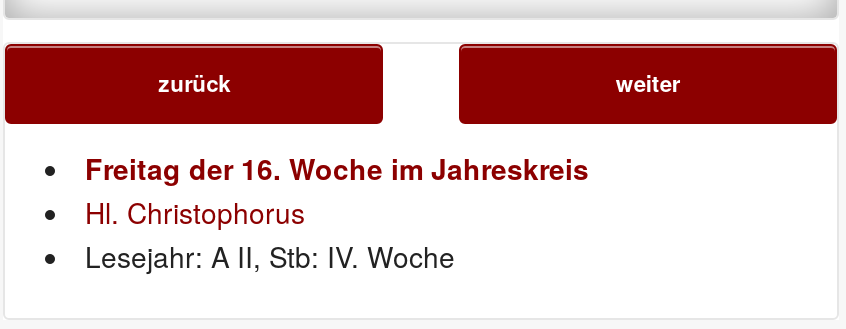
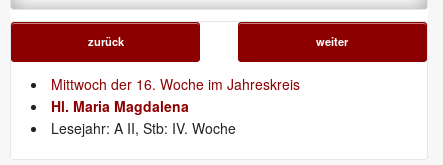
[85,148,589,232] Freitag der 16. Woche im Jahreskreis | Hl. Christophorus -> [51,74,300,116] Mittwoch der 16. Woche im Jahreskreis | Hl. Maria Magdalena

